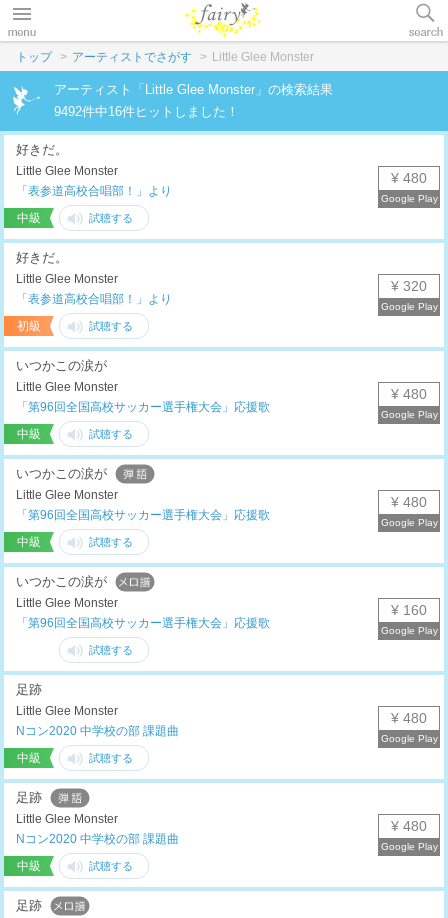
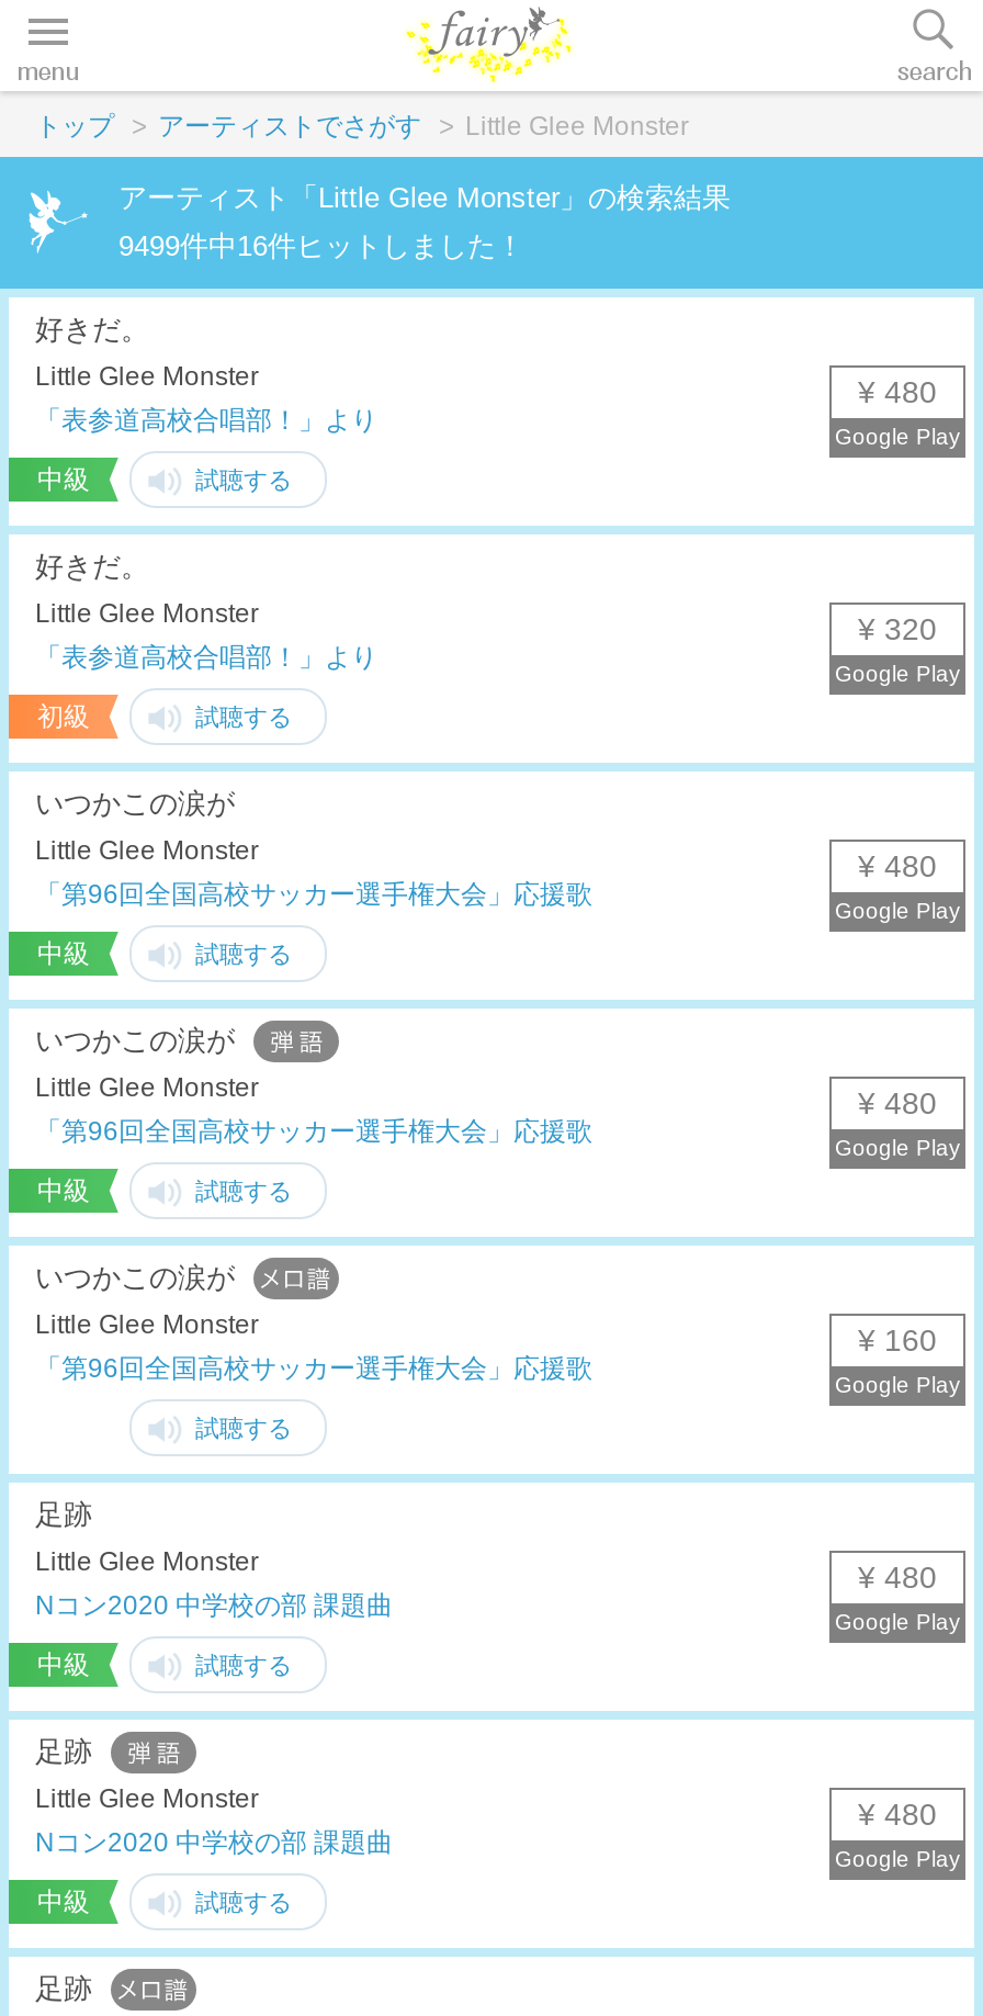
[54,104,239,119] 9492件中16件ヒットしました！ -> [118,229,524,262] 9499件中16件ヒットしました！

